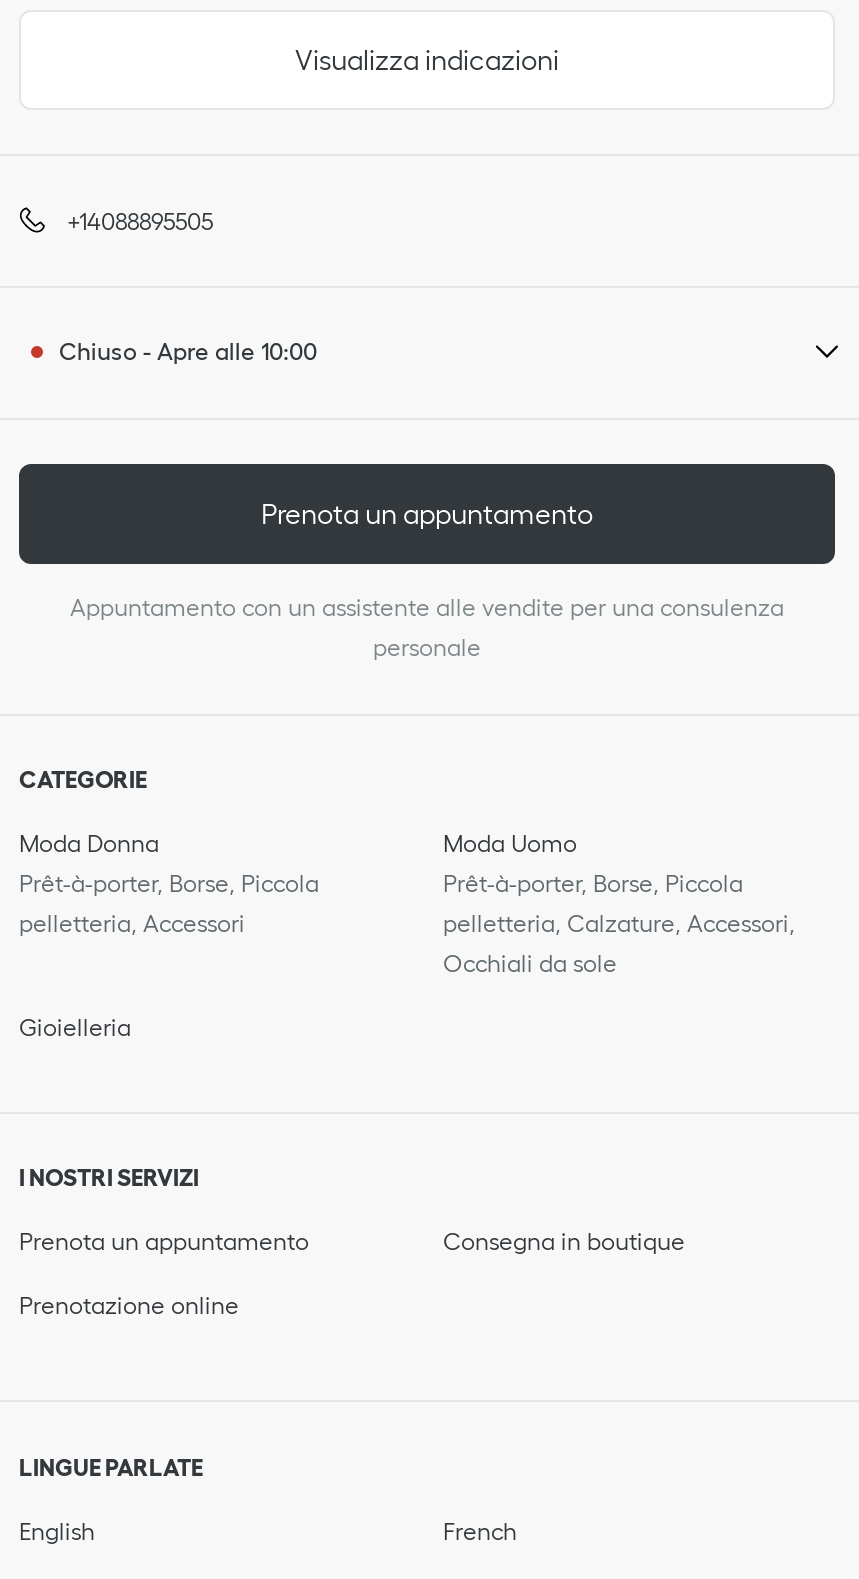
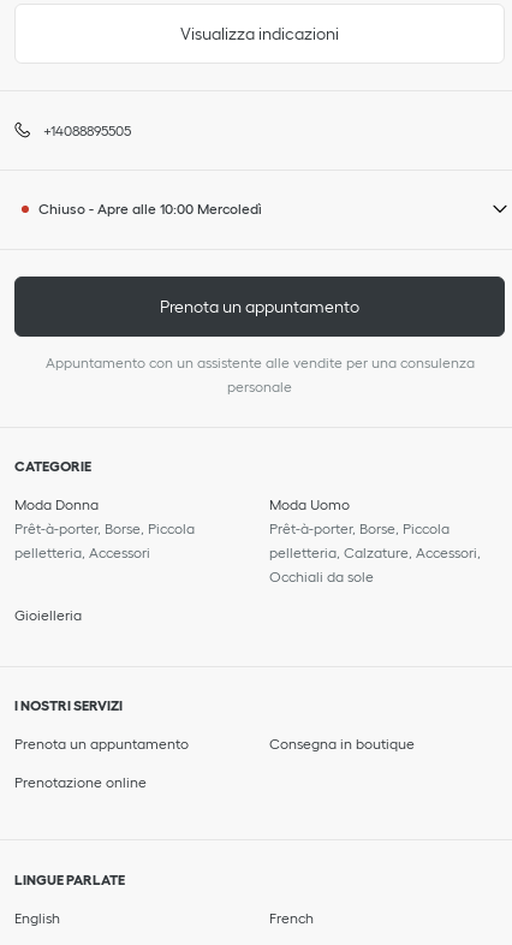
[59,339,317,365] Chiuso - Apre alle 10:00 -> [38,201,262,217] Chiuso - Apre alle 10:00 Mercoledì

